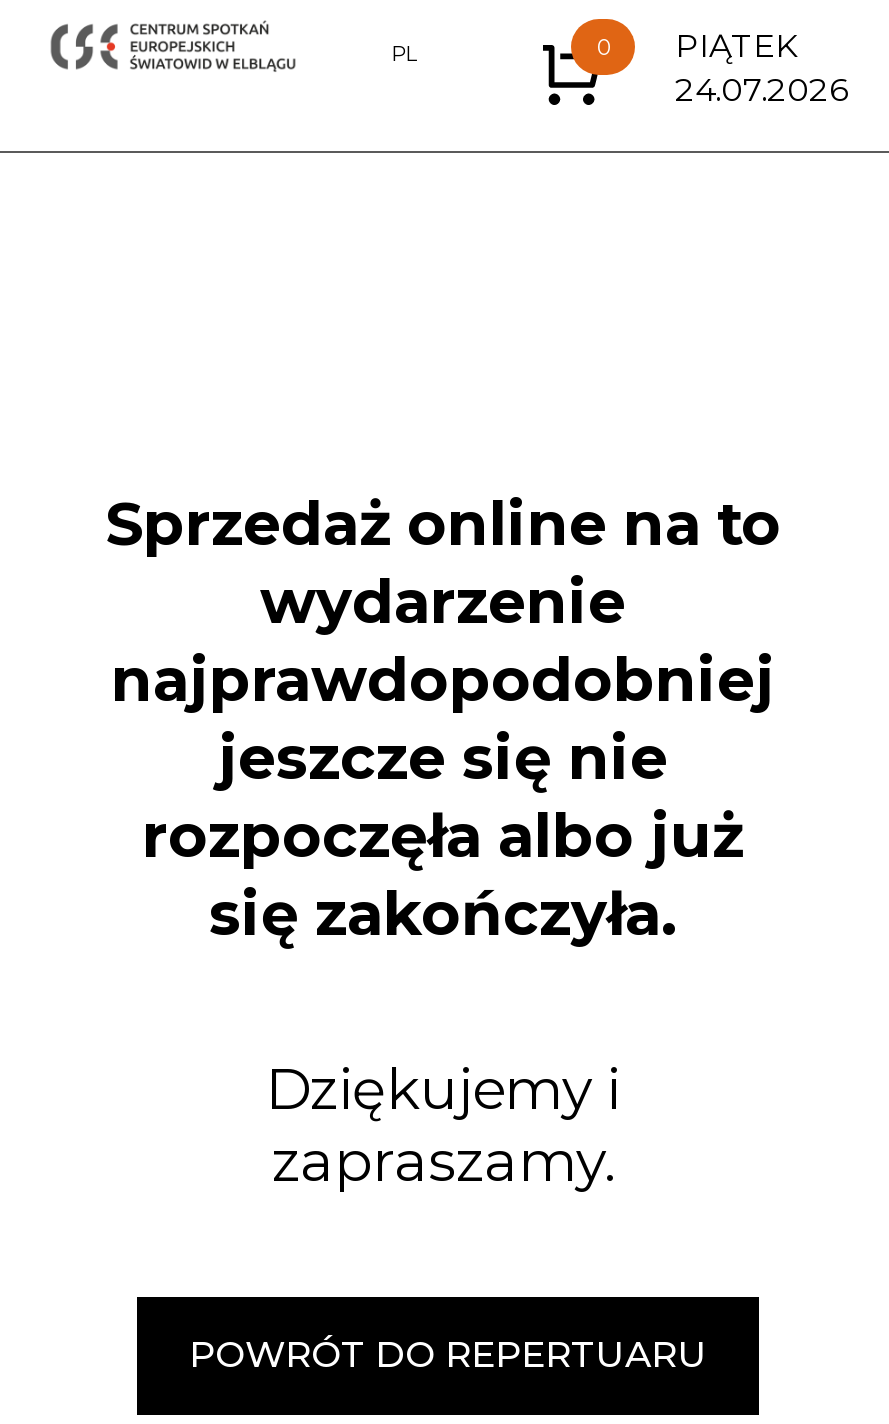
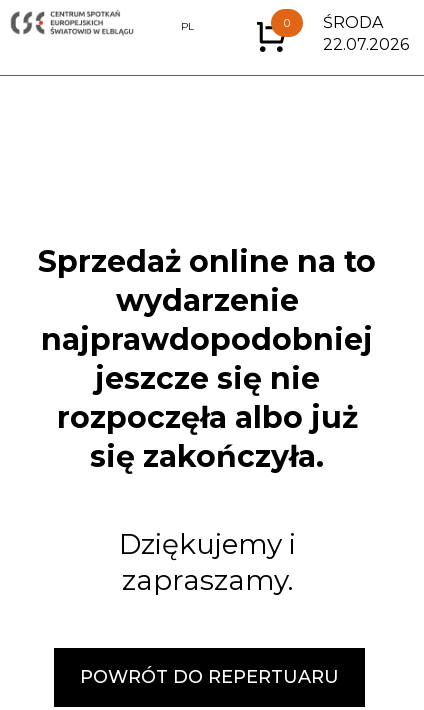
[675,27,847,109] PIĄTEK | 24.07.2026 -> [323,13,409,54] ŚRODA | 22.07.2026

